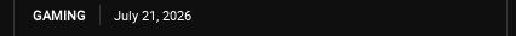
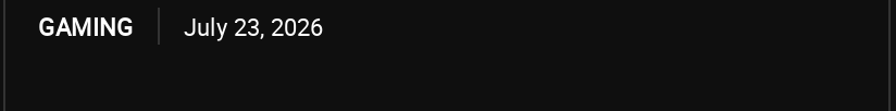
[33,6,191,24] GAMING July 21, 2026 -> [38,10,323,43] GAMING July 23, 2026

